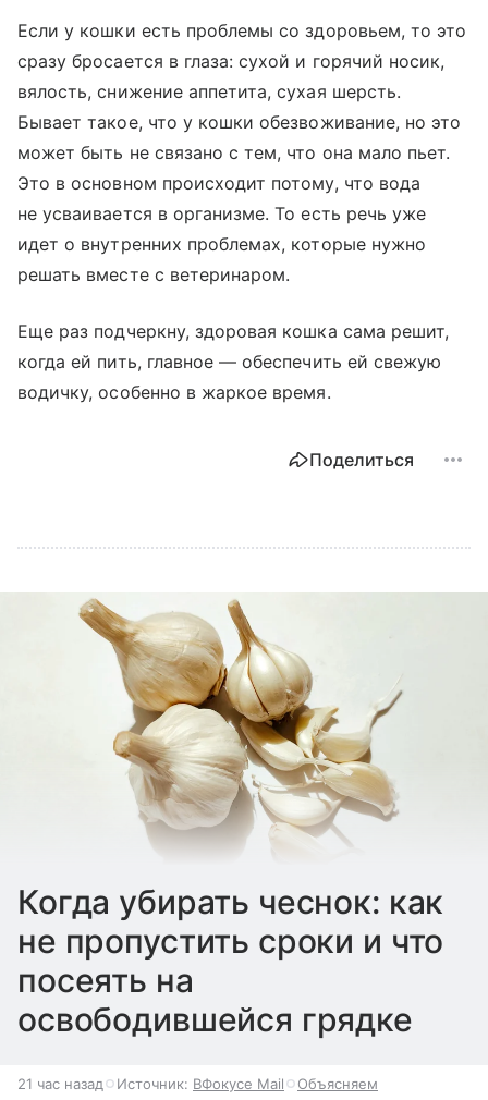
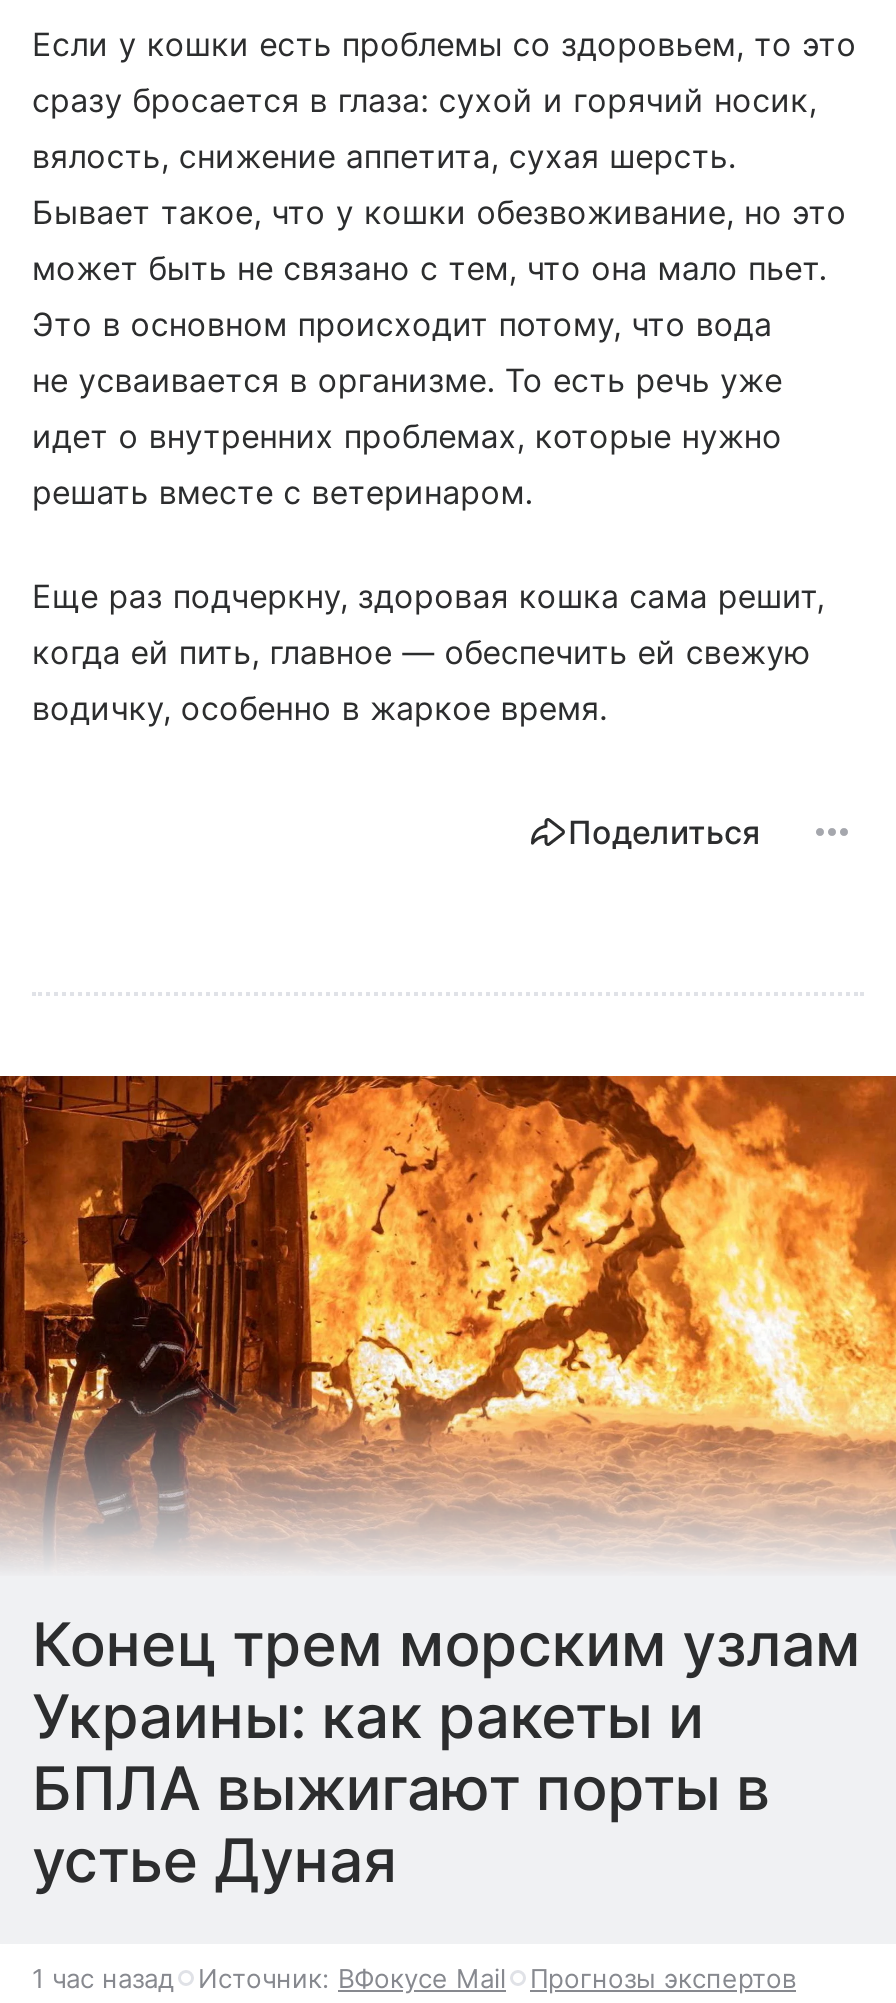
[3,592,485,1039] [image] | Когда убирать чеснок: как | не пропустить сроки и что | посеять на | освободившейся грядке -> [6,1074,890,1895] [image] | Конец трем морским узлам | Украины: как ракеты и | БПЛА выжигают порты в | устье Дуная
[17,1075,103,1092] 21 час назад -> [32,1961,174,1993] 1 час назад
[297,1075,378,1092] Объясняем -> [530,1961,796,1993] Прогнозы экспертов

